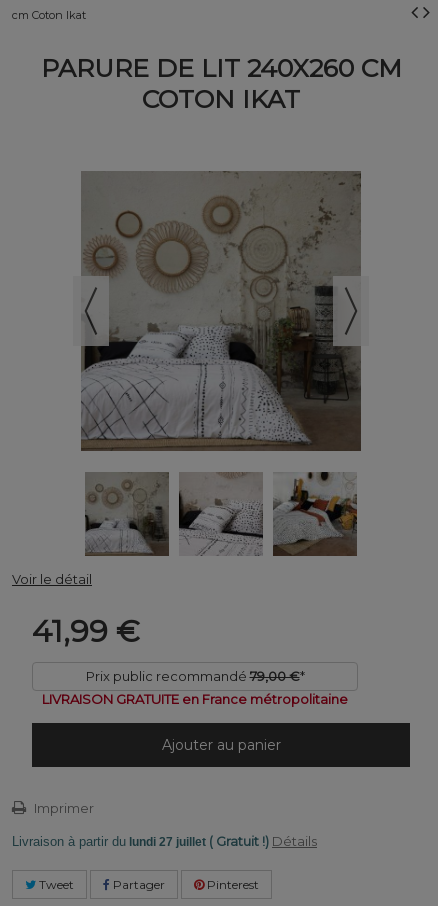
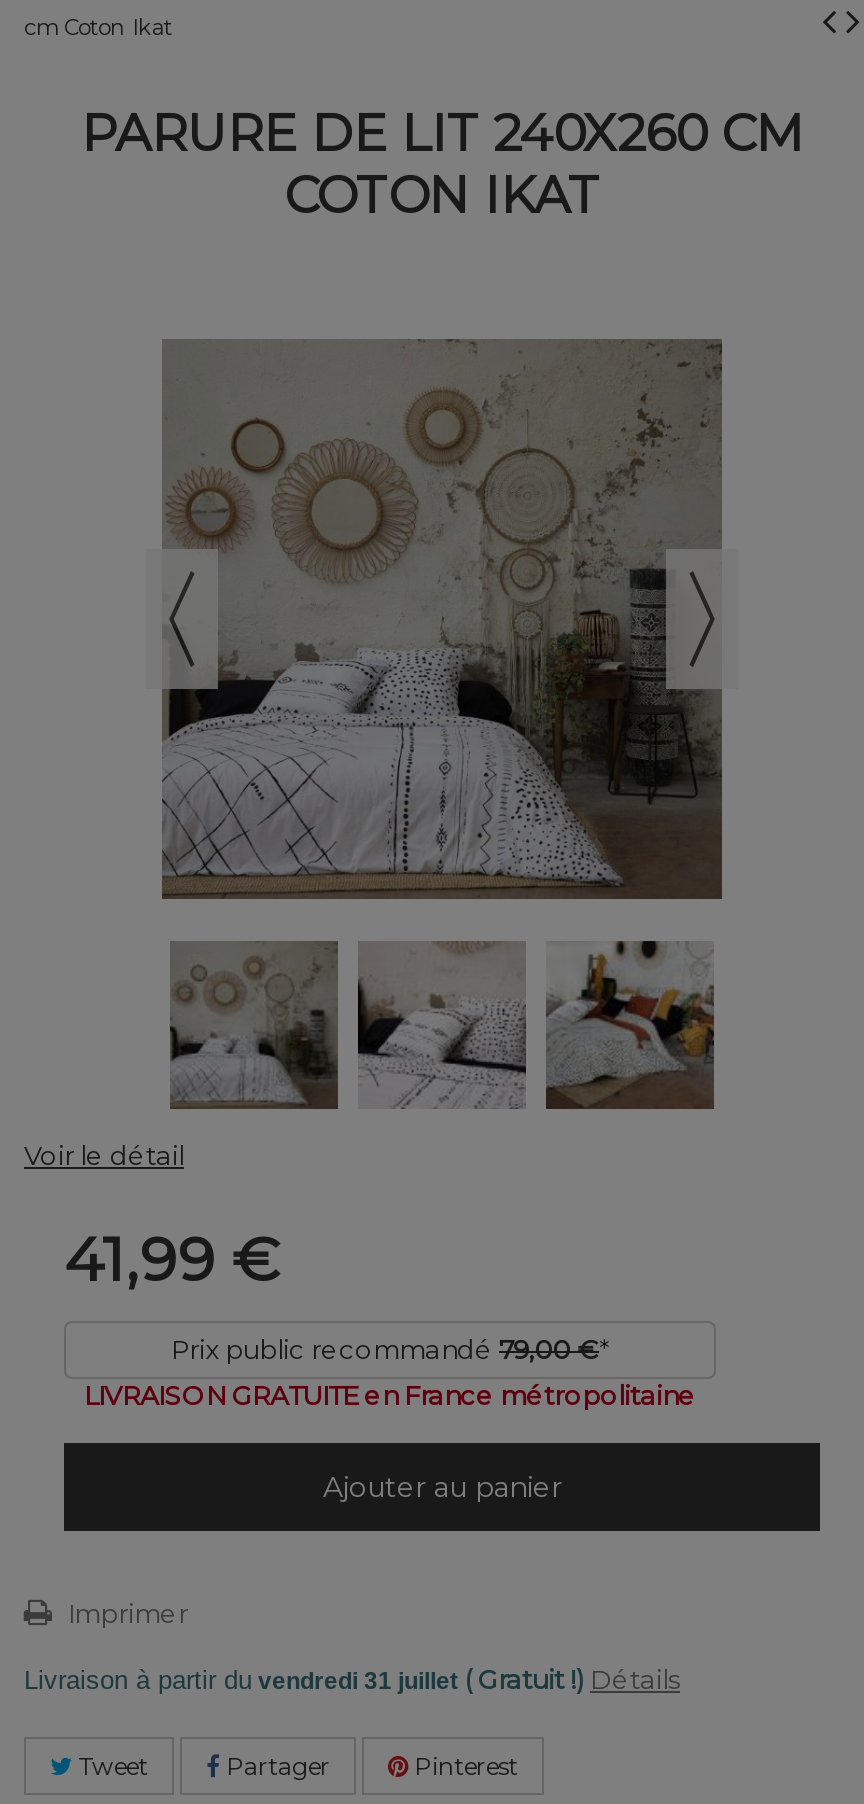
[12,833,317,849] Livraison à partir du lundi 27 juillet ( Gratuit !) Détails -> [24,1663,680,1695] Livraison à partir du vendredi 31 juillet ( Gratuit !) Détails

